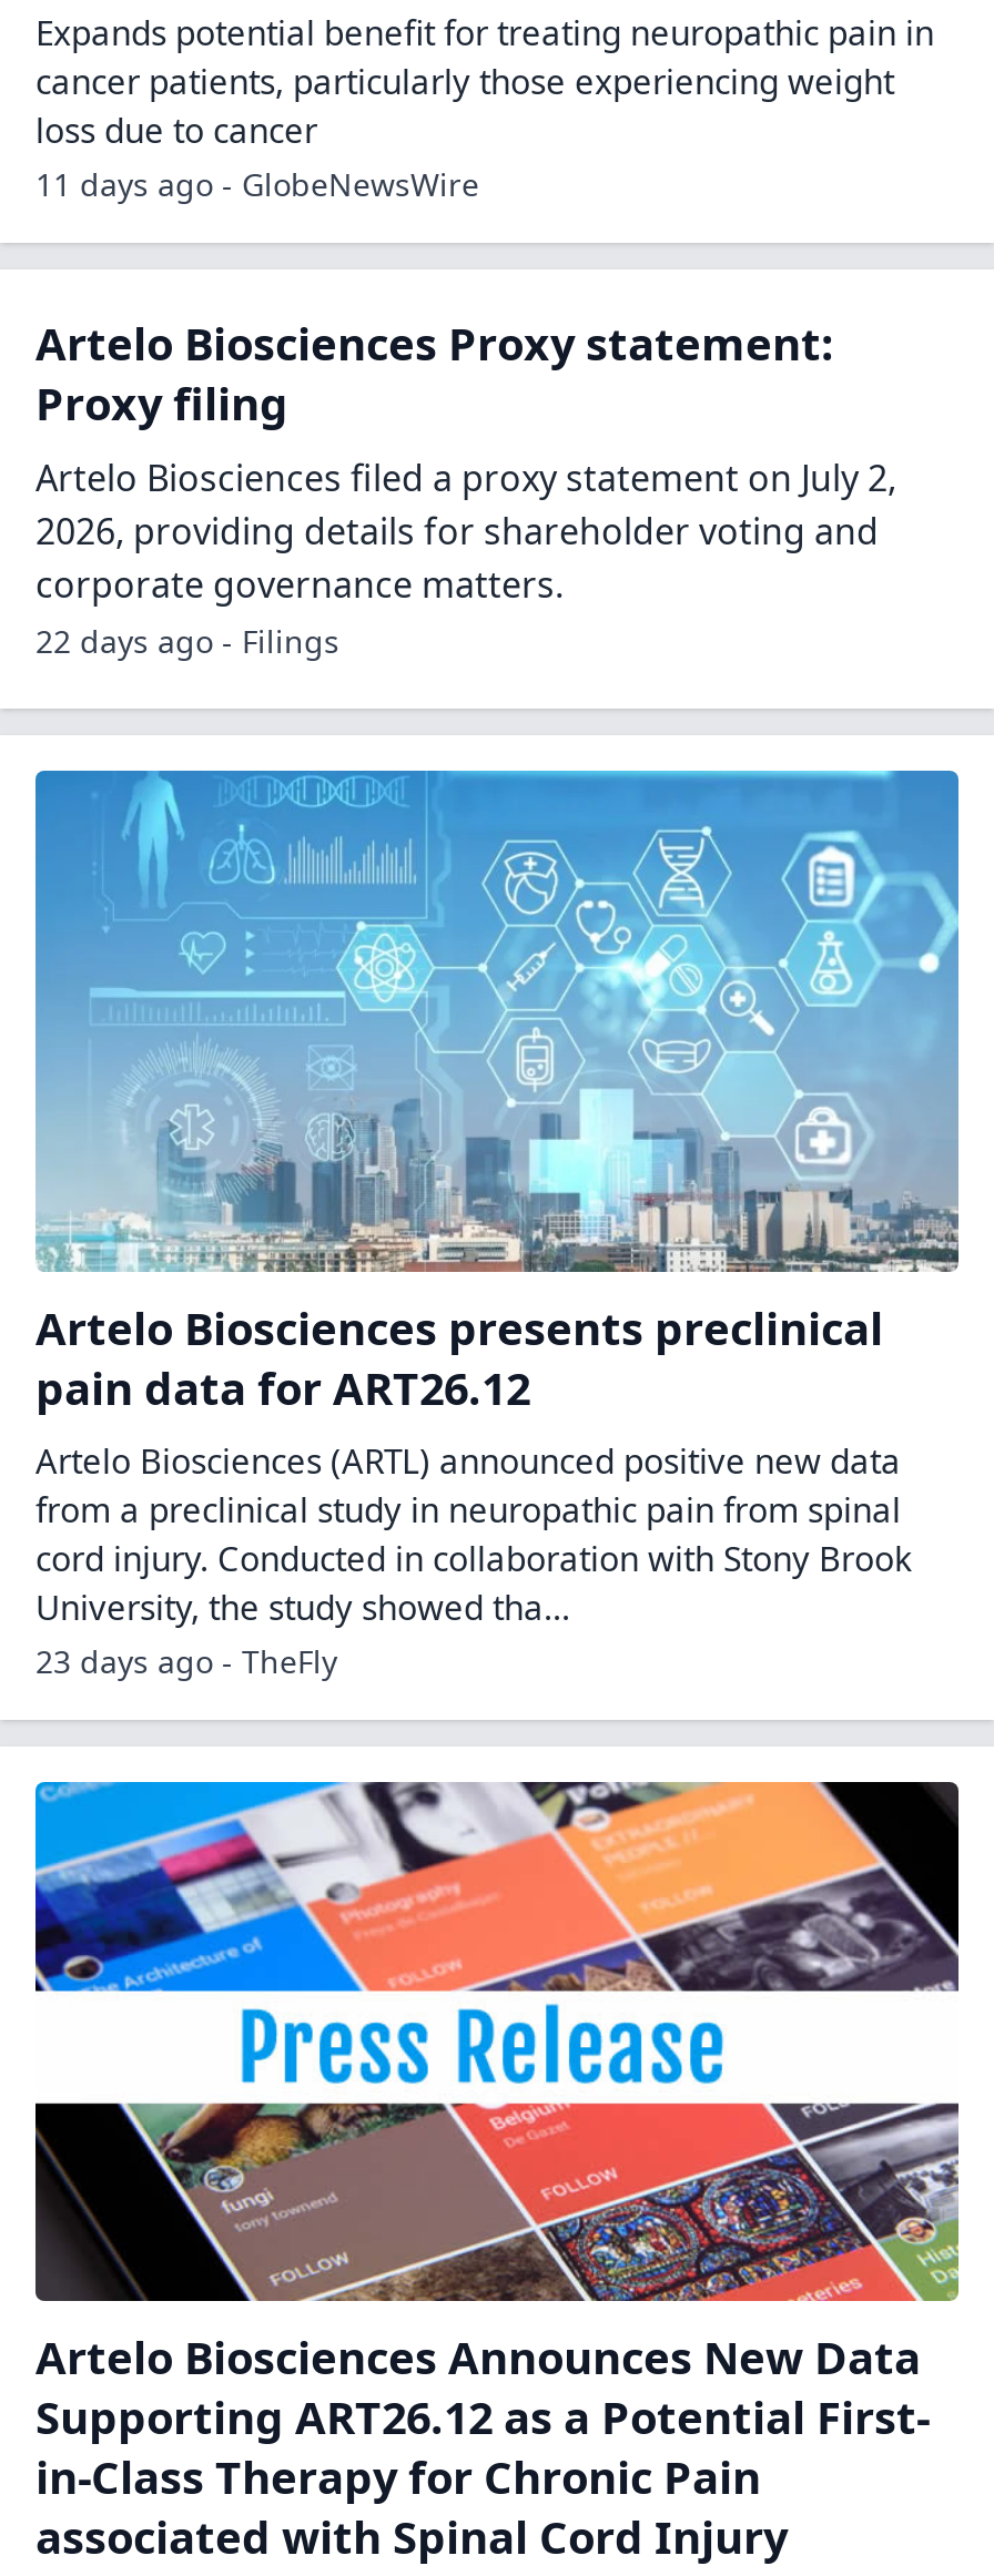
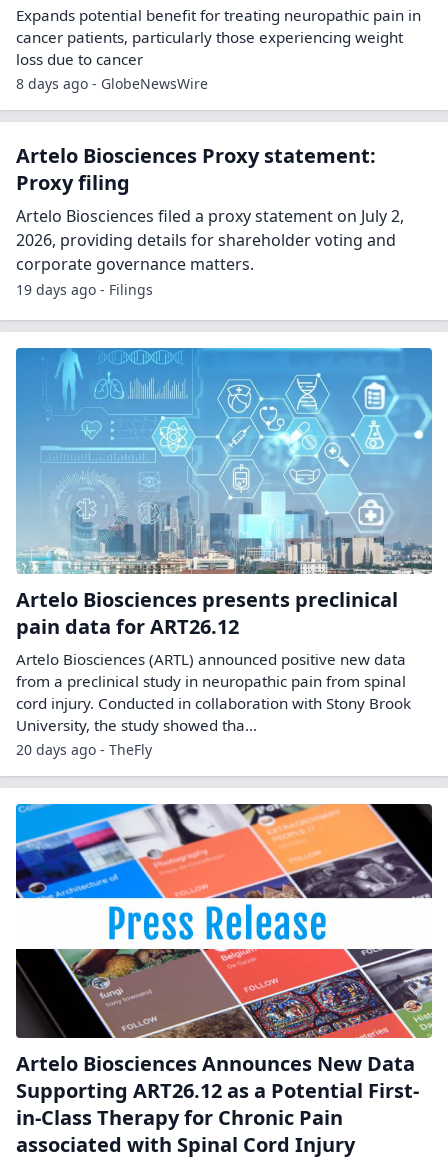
[35,164,479,206] 11 days ago - GlobeNewsWire -> [16,74,208,93] 8 days ago - GlobeNewsWire
[35,621,339,663] 22 days ago - Filings -> [16,280,153,299] 19 days ago - Filings
[35,1639,337,1681] 23 days ago - TheFly -> [16,740,152,759] 20 days ago - TheFly

